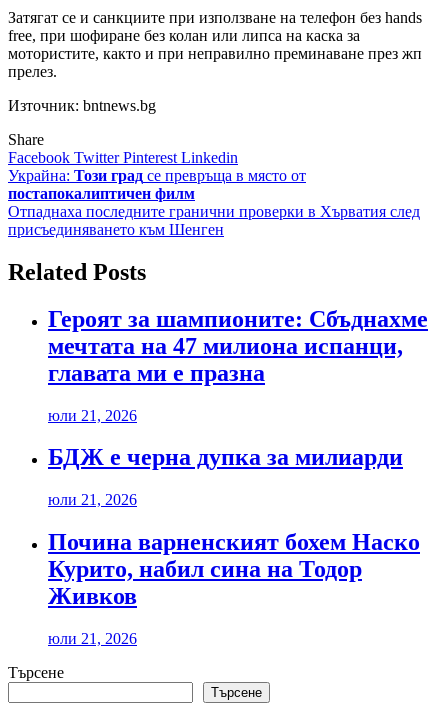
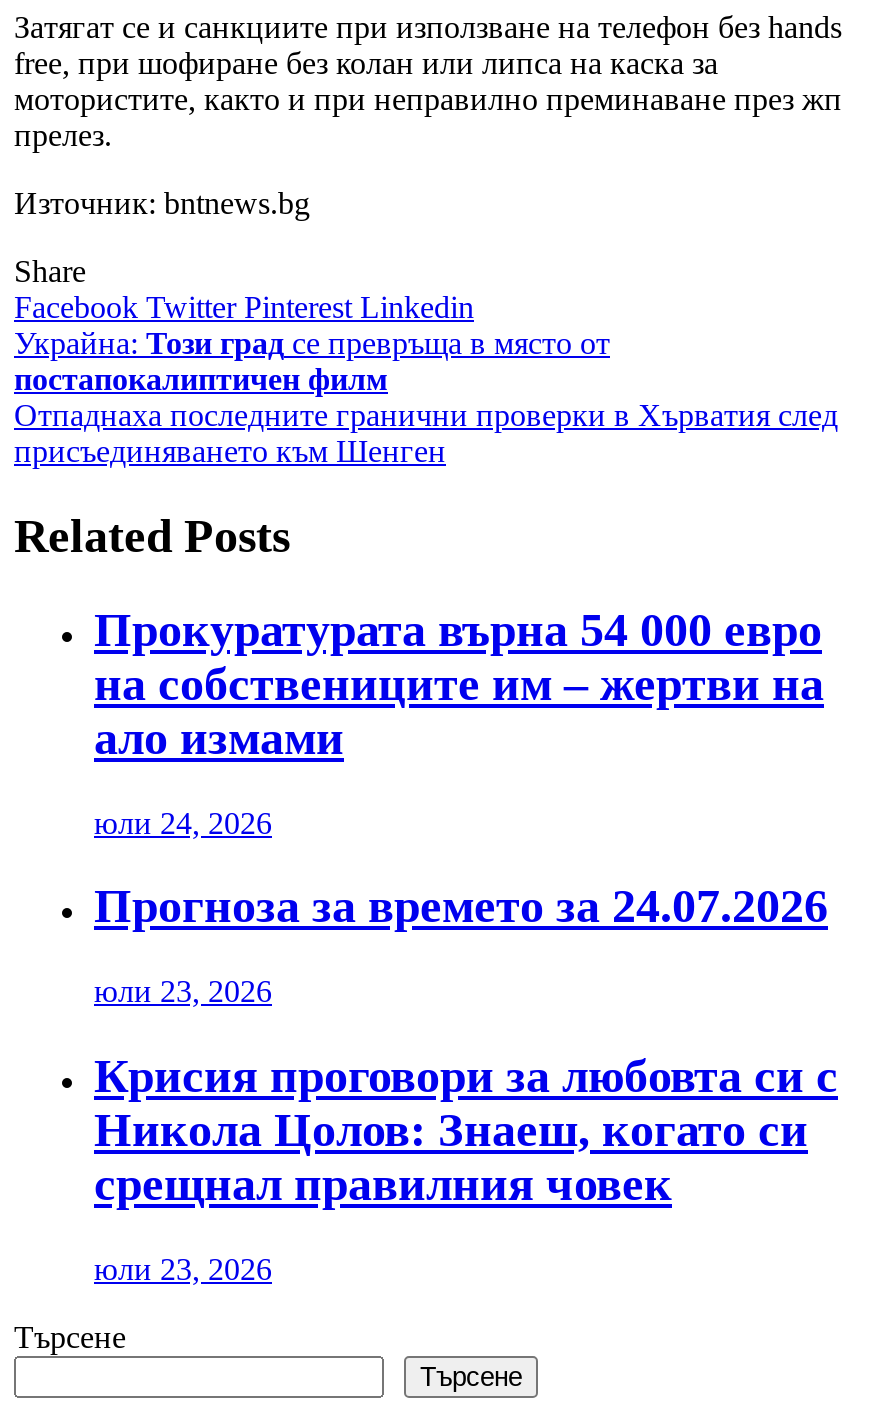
[48,306,428,386] Героят за шампионите: Сбъднахме | мечтата на 47 милиона испанци, | главата ми е празна -> [94,603,824,763] Прокуратурата върна 54 000 евро | на собствениците им – жертви на | ало измами
[48,406,137,423] юли 21, 2026 -> [94,805,272,839] юли 24, 2026
[48,444,403,470] БДЖ е черна дупка за милиарди -> [94,881,828,933] Прогноза за времето за 24.07.2026
[48,491,137,508] юли 21, 2026 -> [94,975,272,1009] юли 23, 2026
[48,529,420,609] Почина варненският бохем Наско | Курито, набил сина на Тодор | Живков -> [94,1050,838,1210] Крисия проговори за любовта си с | Никола Цолов: Знаеш, когато си | срещнал правилния човек
[48,630,137,647] юли 21, 2026 -> [94,1252,272,1286] юли 23, 2026

